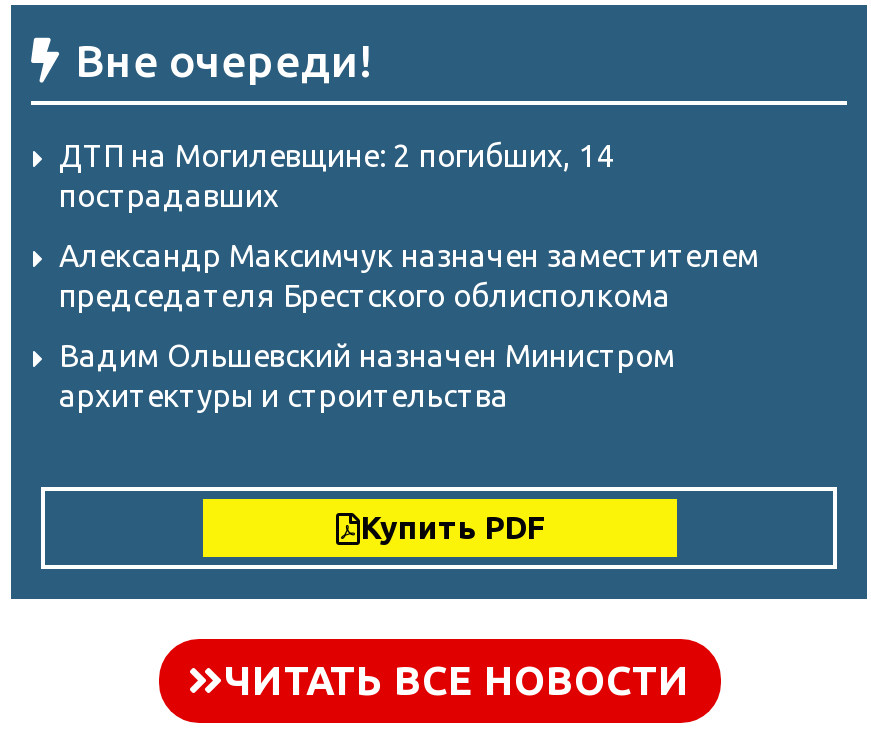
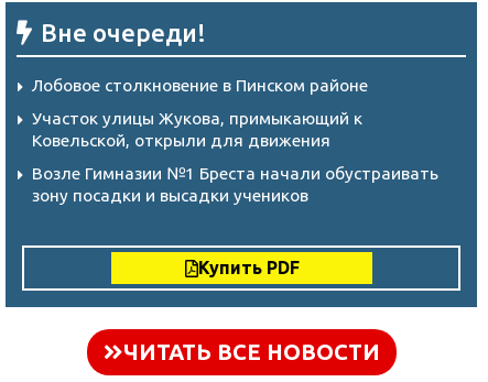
[59,139,615,213] ДТП на Могилевщине: 2 погибших, 14 | пострадавших -> [32,76,368,95] Лобовое столкновение в Пинском районе
[59,239,759,313] Александр Максимчук назначен заместителем | председателя Брестского облисполкома -> [32,109,362,150] Участок улицы Жукова, примыкающий к | Ковельской, открыли для движения
[59,339,675,413] Вадим Ольшевский назначен Министром | архитектуры и строительства -> [32,164,438,205] Возле Гимназии №1 Бреста начали обустраивать | зону посадки и высадки учеников

